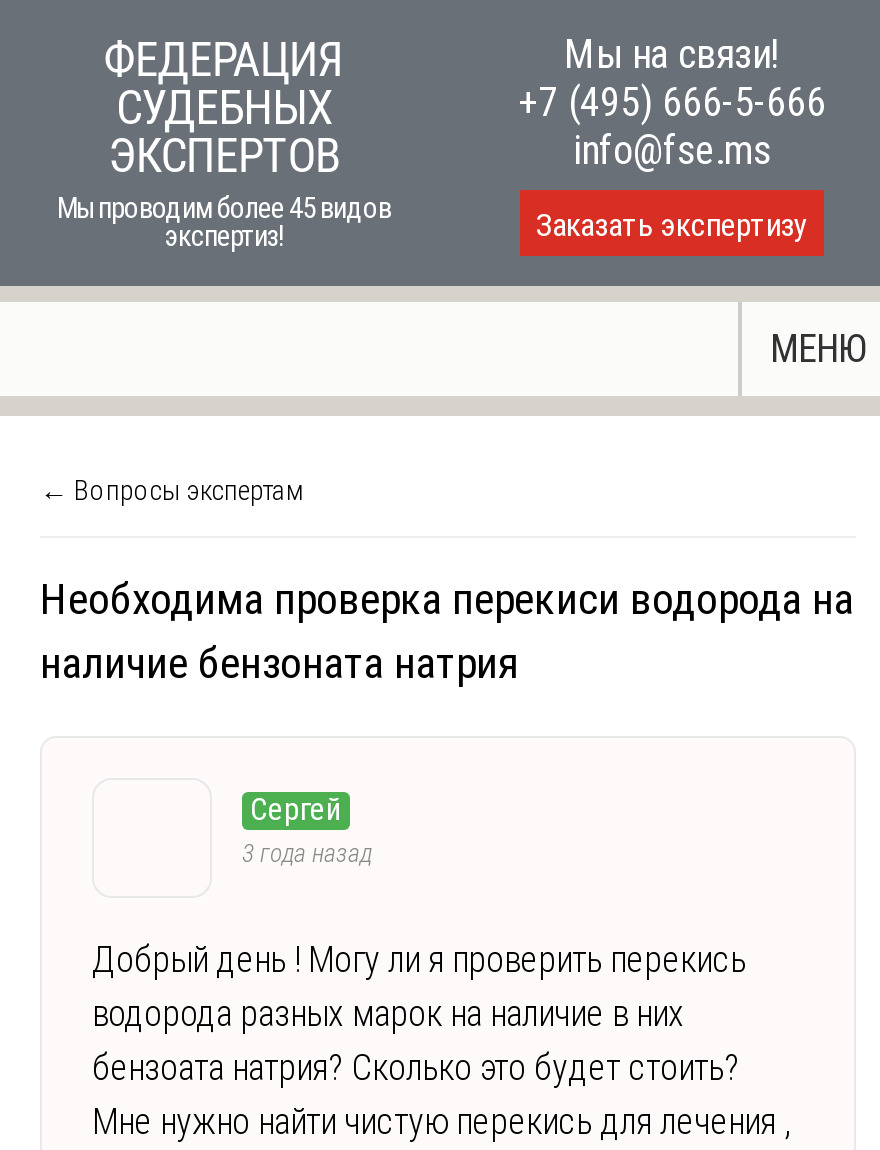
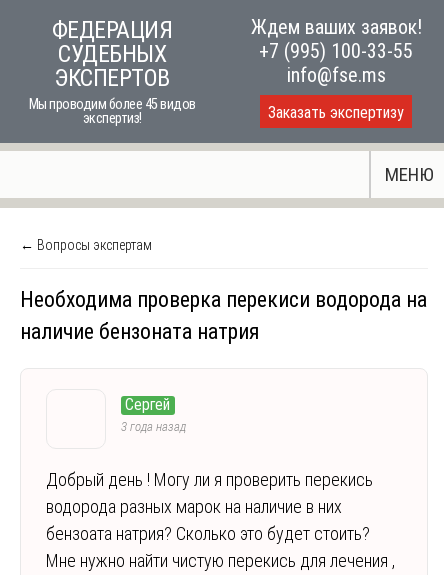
[518,30,826,126] Мы на связи! | +7 (495) 666-5-666 -> [250,15,421,63] Ждем ваших заявок! | +7 (995) 100-33-55

